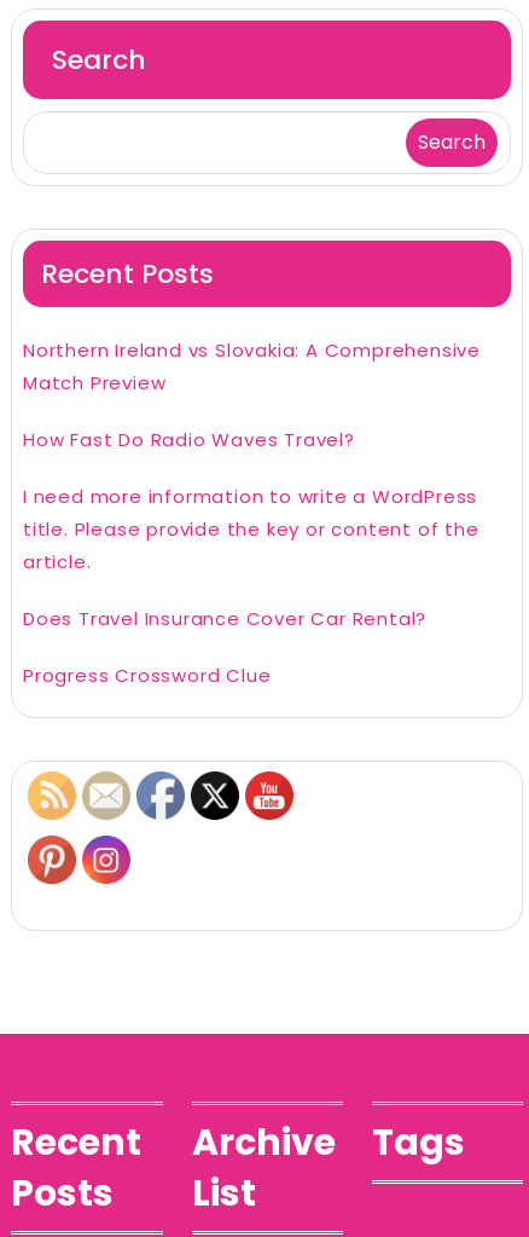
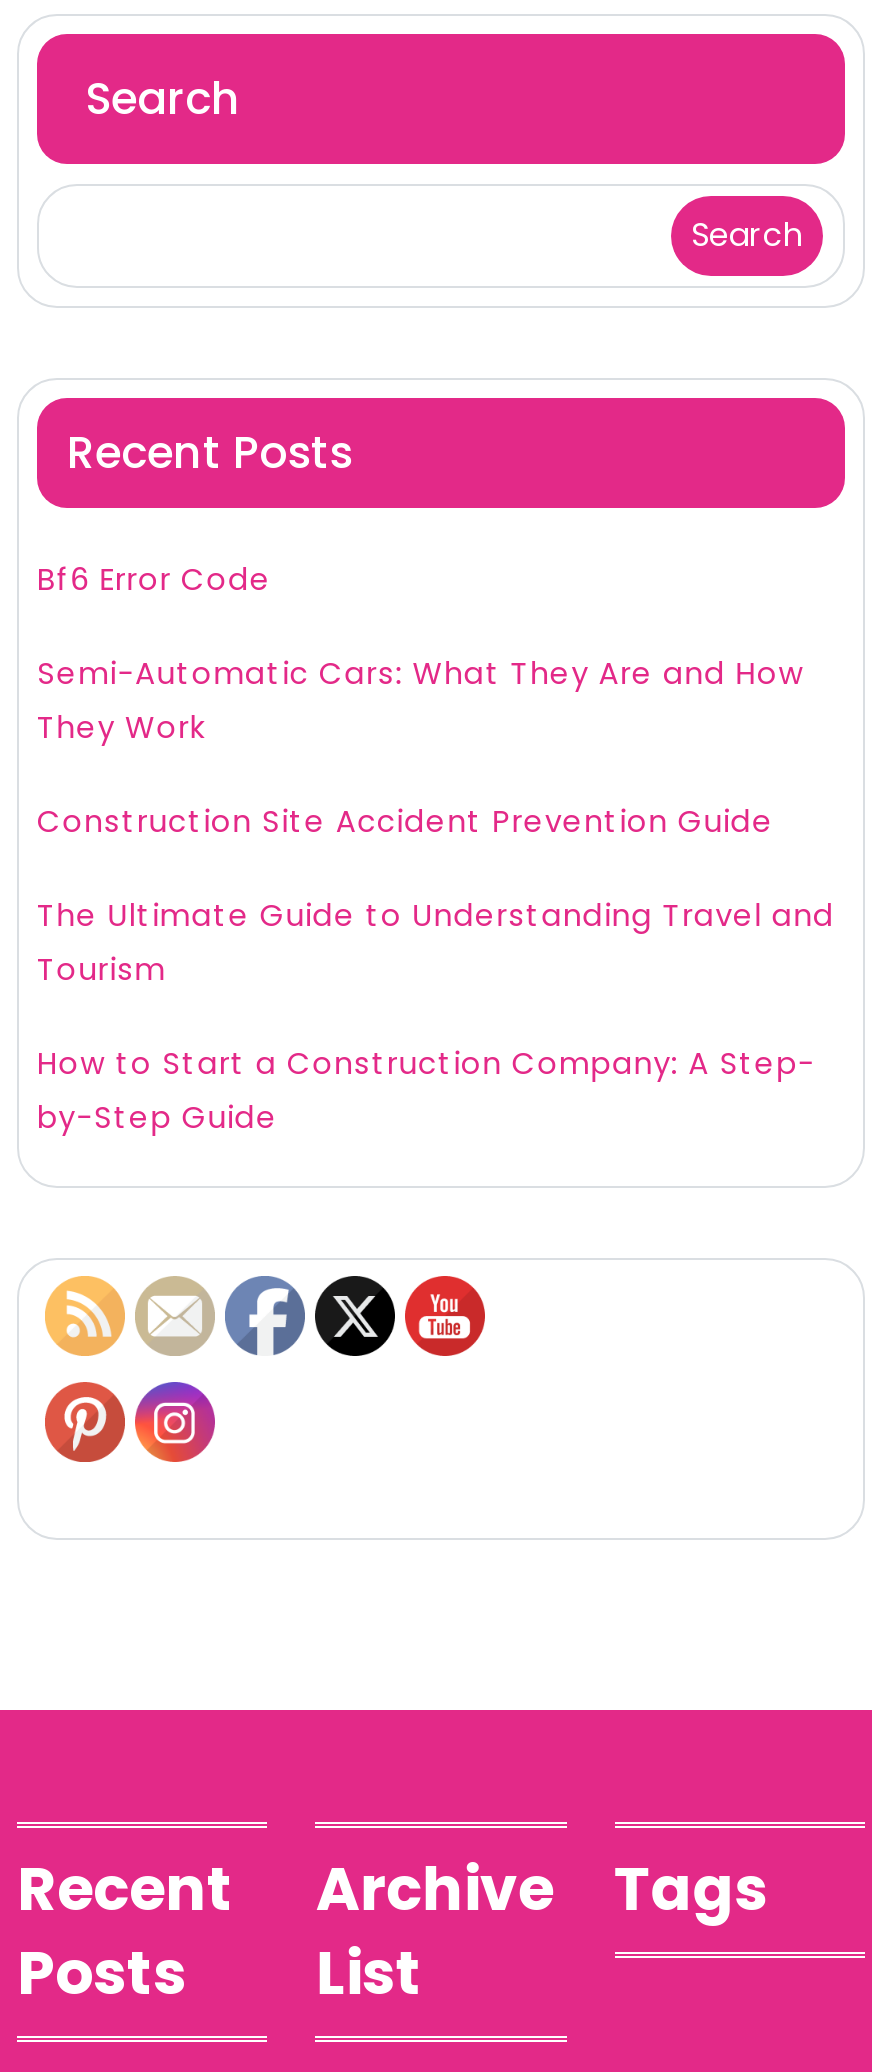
[23,337,481,395] Northern Ireland vs Slovakia: A Comprehensive | Match Preview -> [37,557,271,599] Bf6 Error Code
[23,426,355,452] How Fast Do Radio Waves Travel? -> [37,651,804,747] Semi-Automatic Cars: What They Are and How | They Work
[23,483,479,574] I need more information to write a WordPress | title. Please provide the key or content of the | article. -> [37,799,774,841] Construction Site Accident Prevention Guide
[23,605,427,631] Does Travel Insurance Cover Car Rental? -> [37,893,835,989] The Ultimate Guide to Understanding Travel and | Tourism
[23,662,271,687] Progress Crossword Clue -> [37,1041,815,1137] How to Start a Construction Company: A Step- | by-Step Guide

